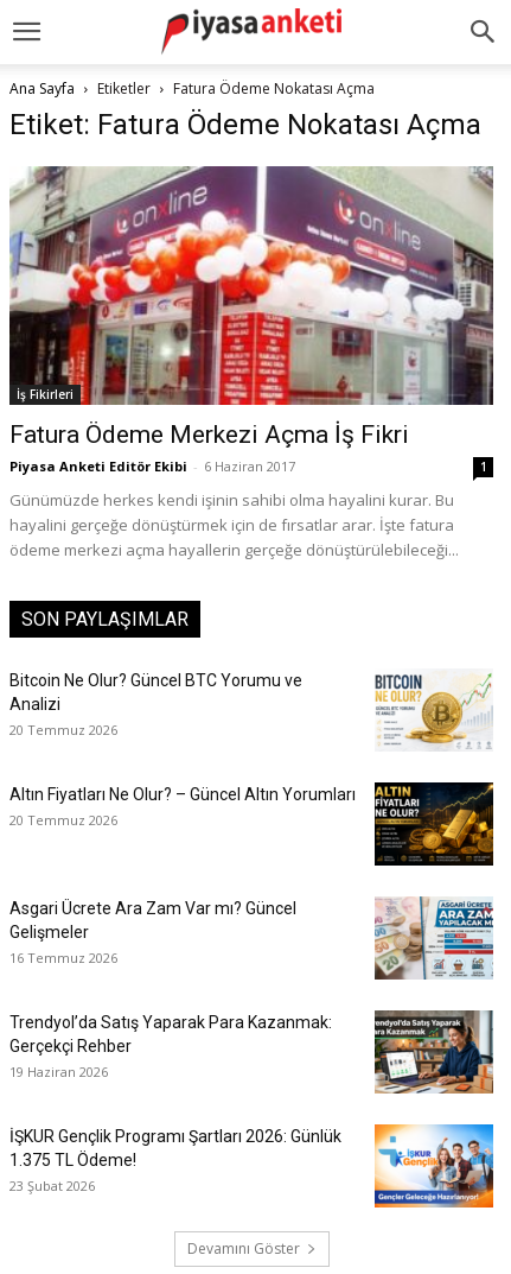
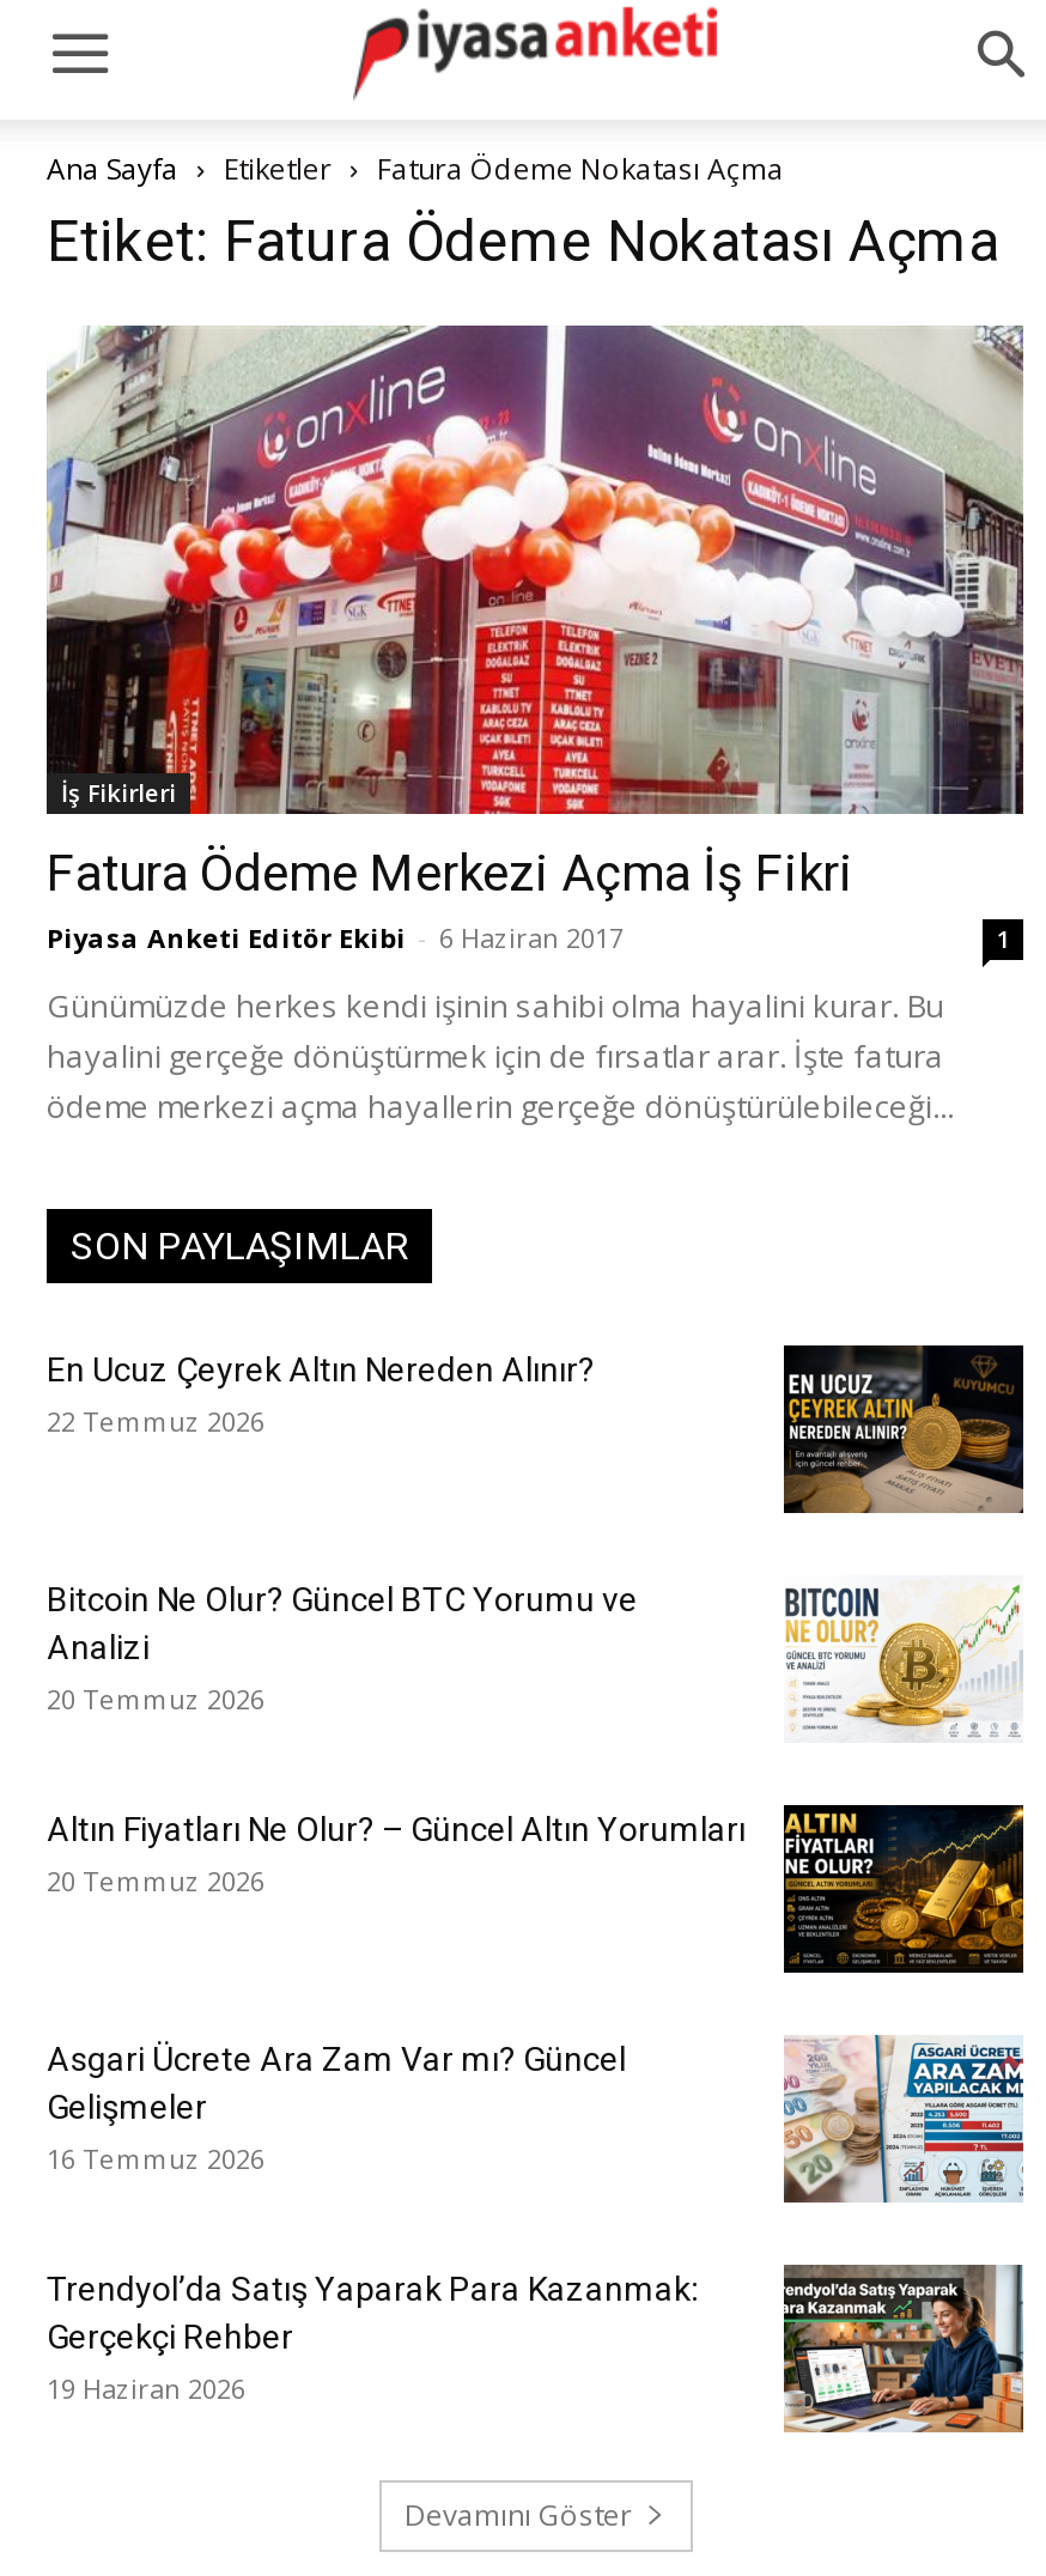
none -> [47,1350,595,1439] En Ucuz Çeyrek Altın Nereden Alınır? | 22 Temmuz 2026
none -> [782,1343,1026,1515] [image]
moved [9,671,493,1081] -> [47,1578,1023,2406]: [image] | Bitcoin Ne Olur? Güncel BTC Yorumu ve | Analizi | ... | Gerçekçi Rehber | 19 Haziran 2026
[9,1123,494,1209] [image] | İŞKUR Gençlik Programı Şartları 2026: Günlük | 1.375 TL Ödeme! | 23 Şubat 2026 -> none

